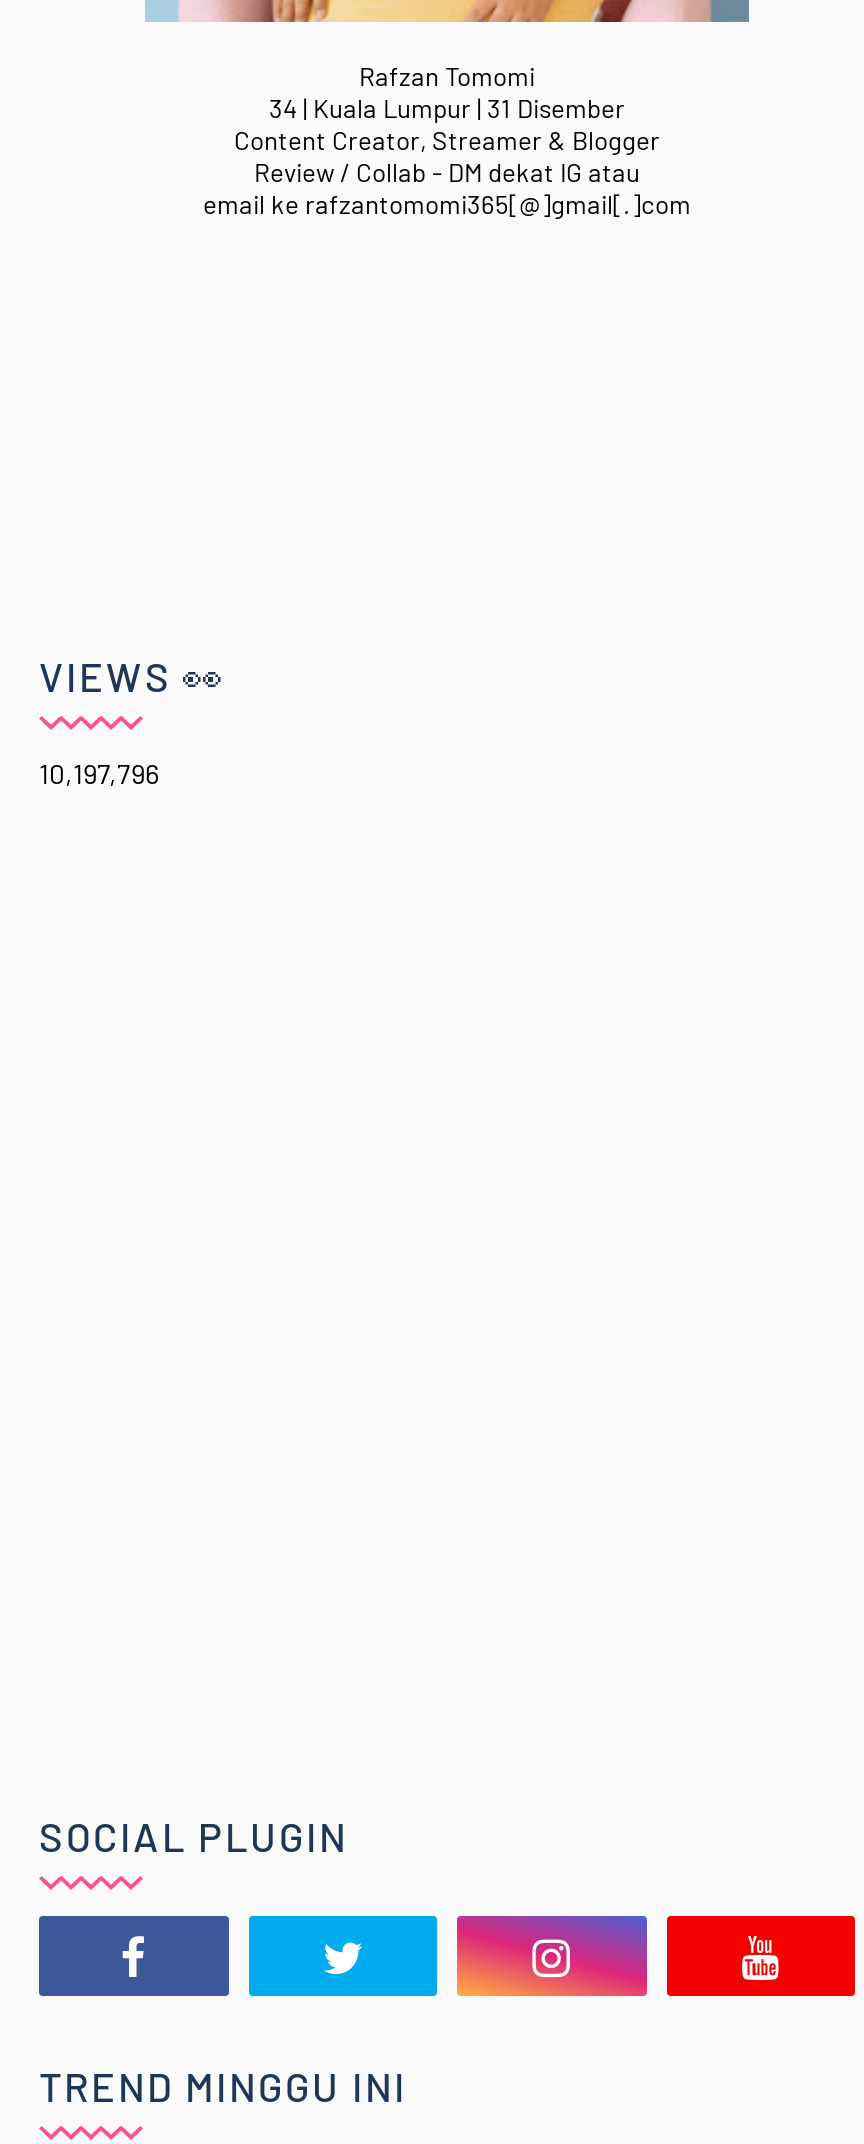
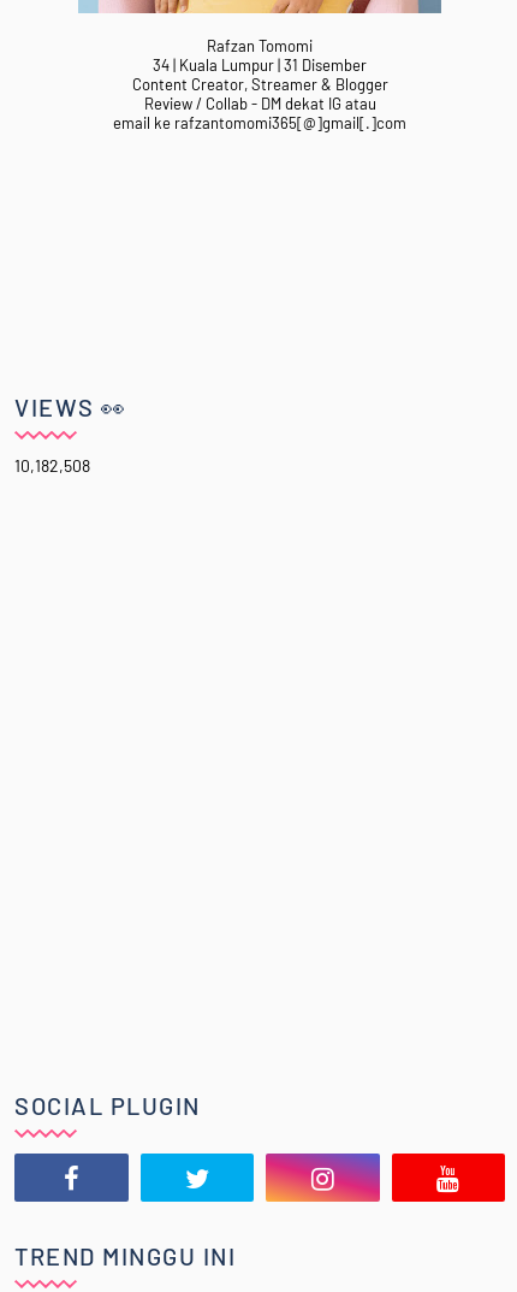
[39,757,159,791] 10,197,796 -> [14,456,90,476] 10,182,508

